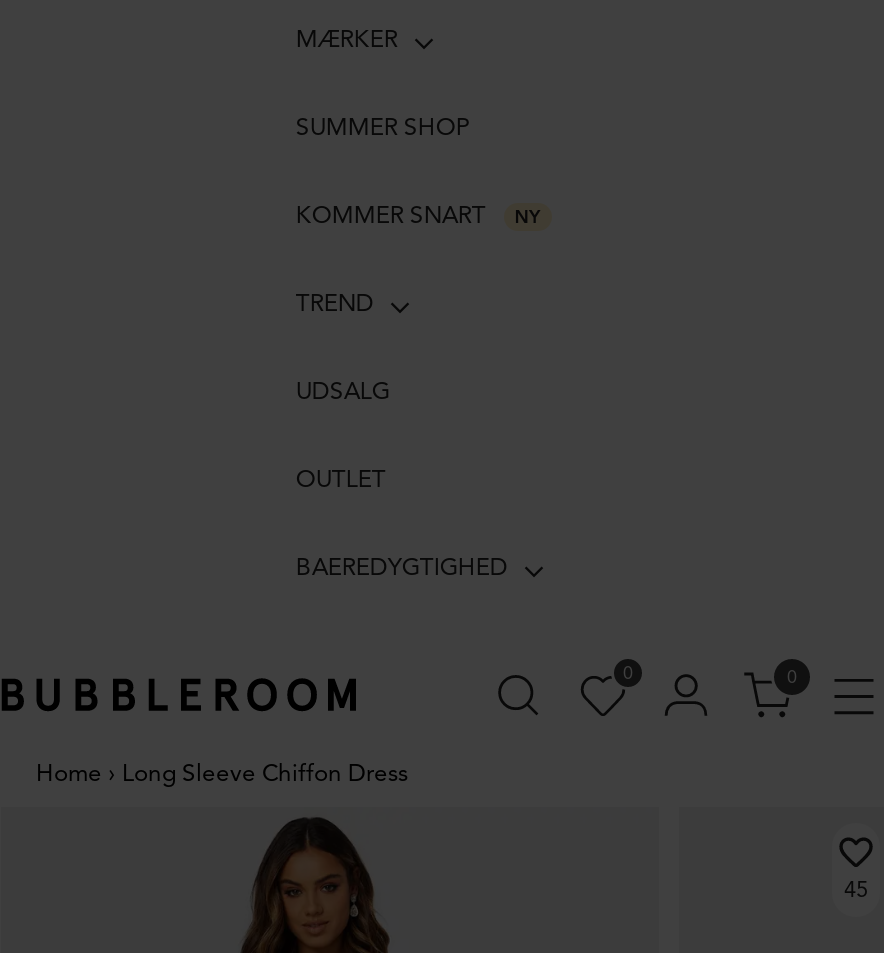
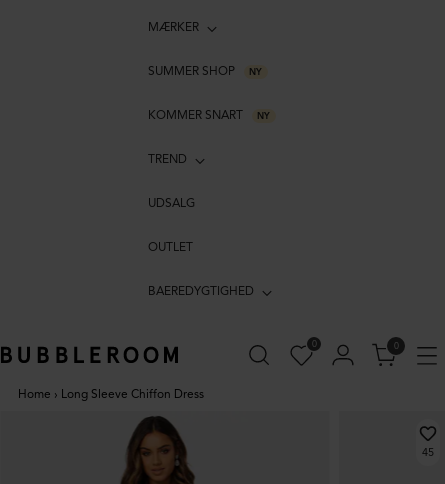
none -> [249,66,263,78] NY

